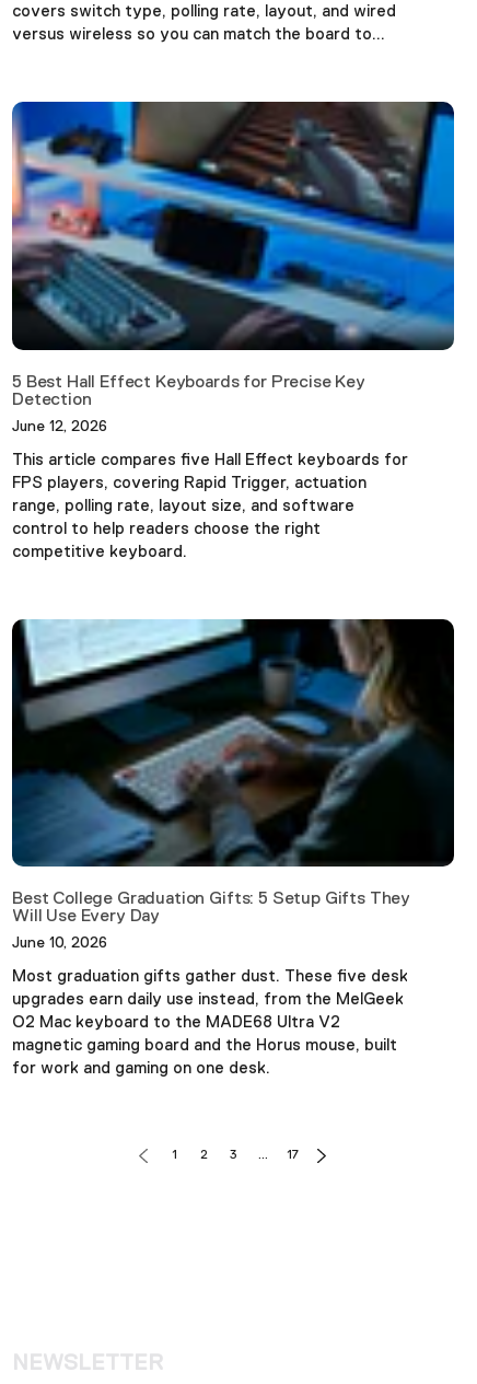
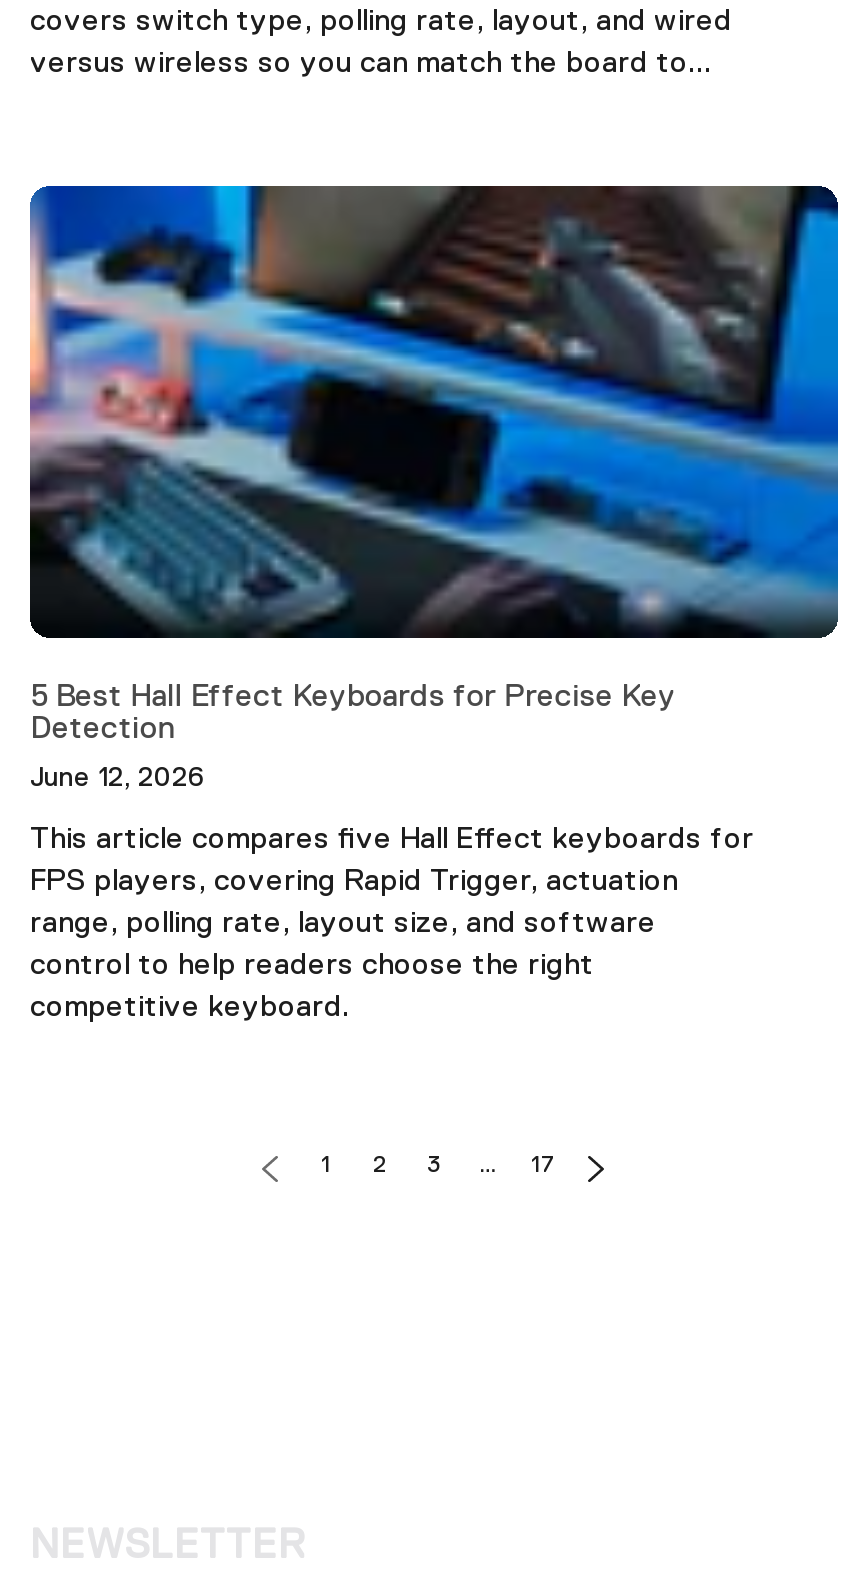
[11,618,455,1076] [image] | Best College Graduation Gifts: 5 Setup Gifts They | Will Use Every Day | June 10, 2026 | Most graduation gifts gather dust. These five desk | upgrades earn daily use instead, from the MelGeek | O2 Mac keyboard to the MADE68 Ultra V2 | magnetic gaming board and the Horus mouse, built | for work and gaming on one desk. -> none

